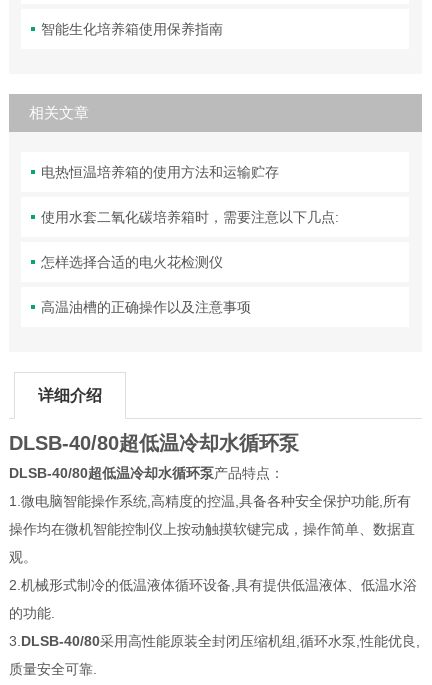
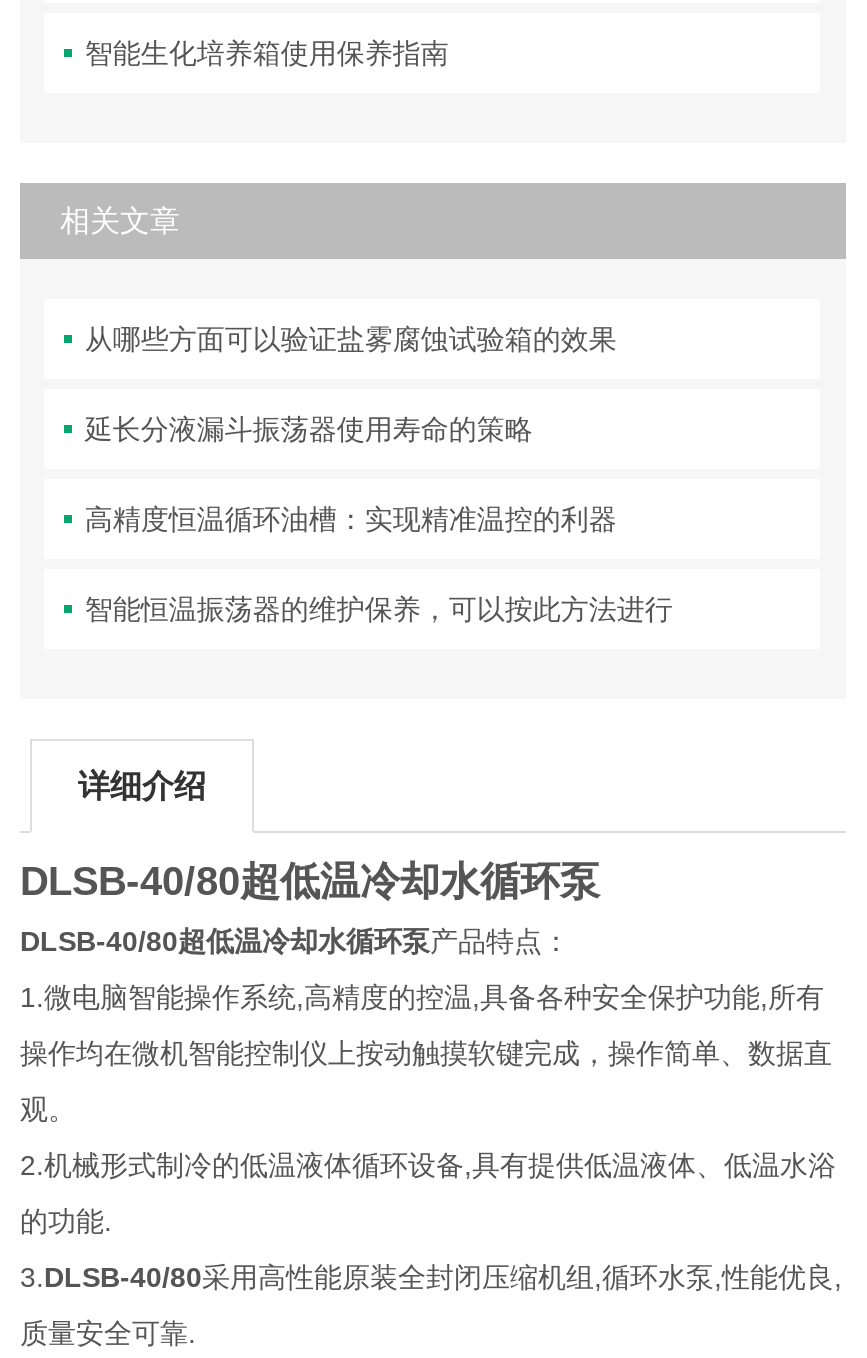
[41,164,279,180] 电热恒温培养箱的使用方法和运输贮存 -> [85,323,617,355] 从哪些方面可以验证盐雾腐蚀试验箱的效果
[41,209,339,225] 使用水套二氧化碳培养箱时，需要注意以下几点: -> [85,413,533,445] 延长分液漏斗振荡器使用寿命的策略
[41,254,223,270] 怎样选择合适的电火花检测仪 -> [85,503,617,535] 高精度恒温循环油槽：实现精准温控的利器
[41,299,251,315] 高温油槽的正确操作以及注意事项 -> [85,593,673,625] 智能恒温振荡器的维护保养，可以按此方法进行

